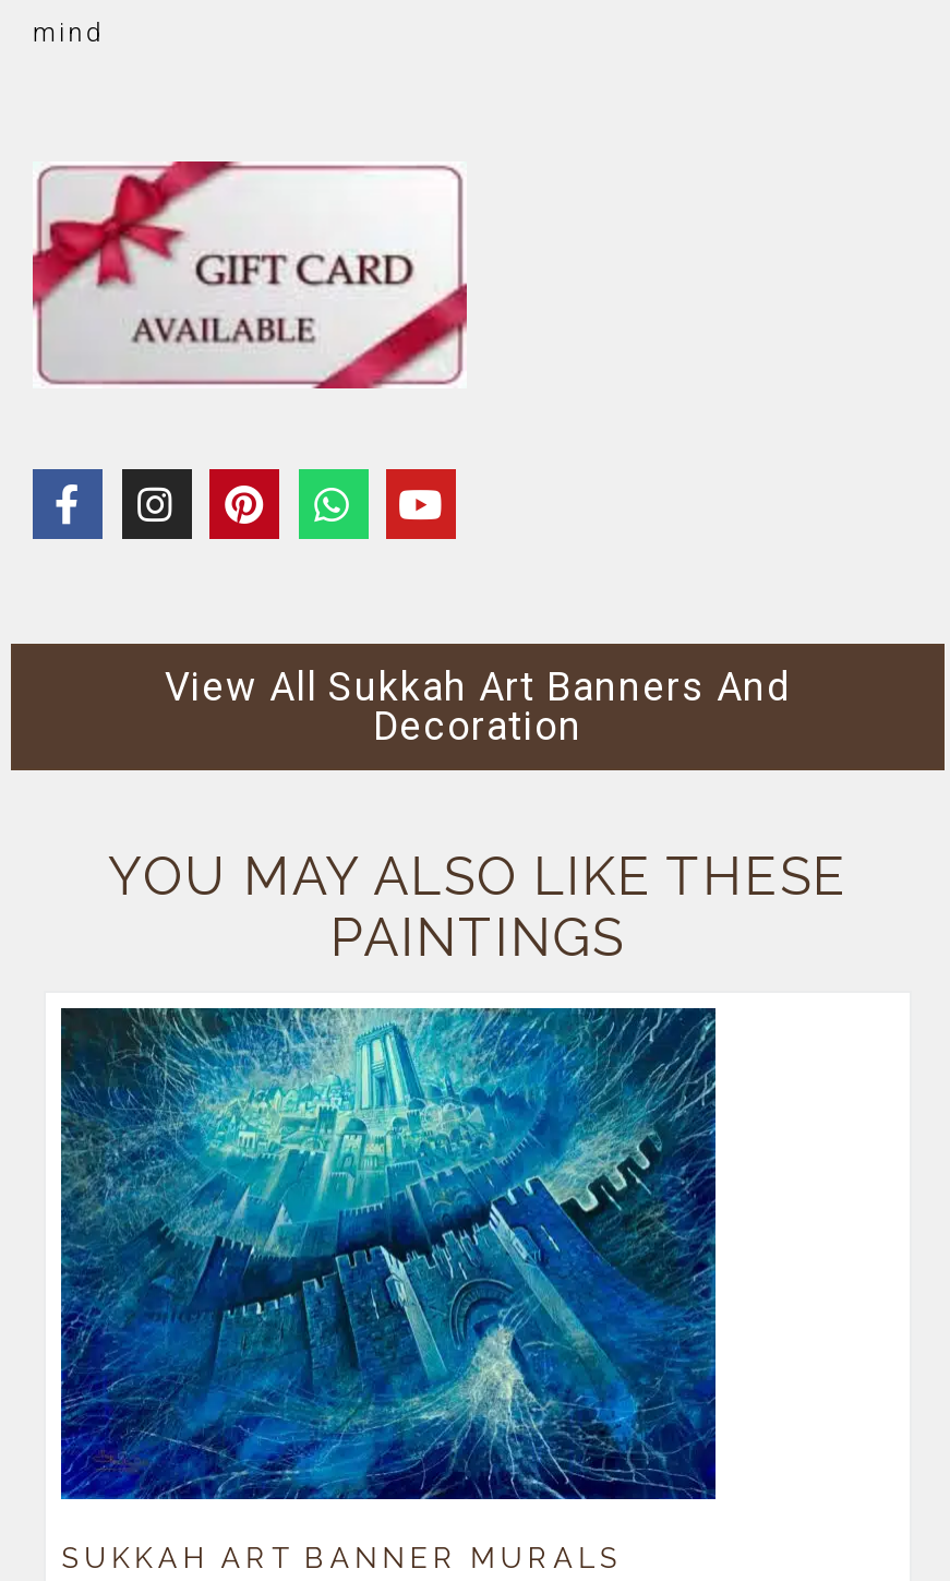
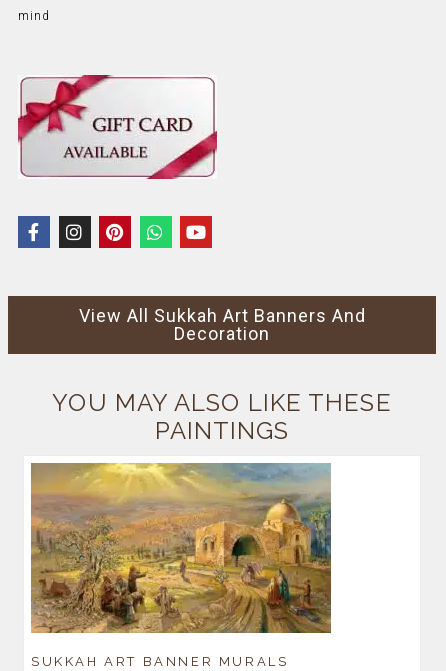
[59,1006,718,1501] [image] -> [30,462,332,634] [image]

